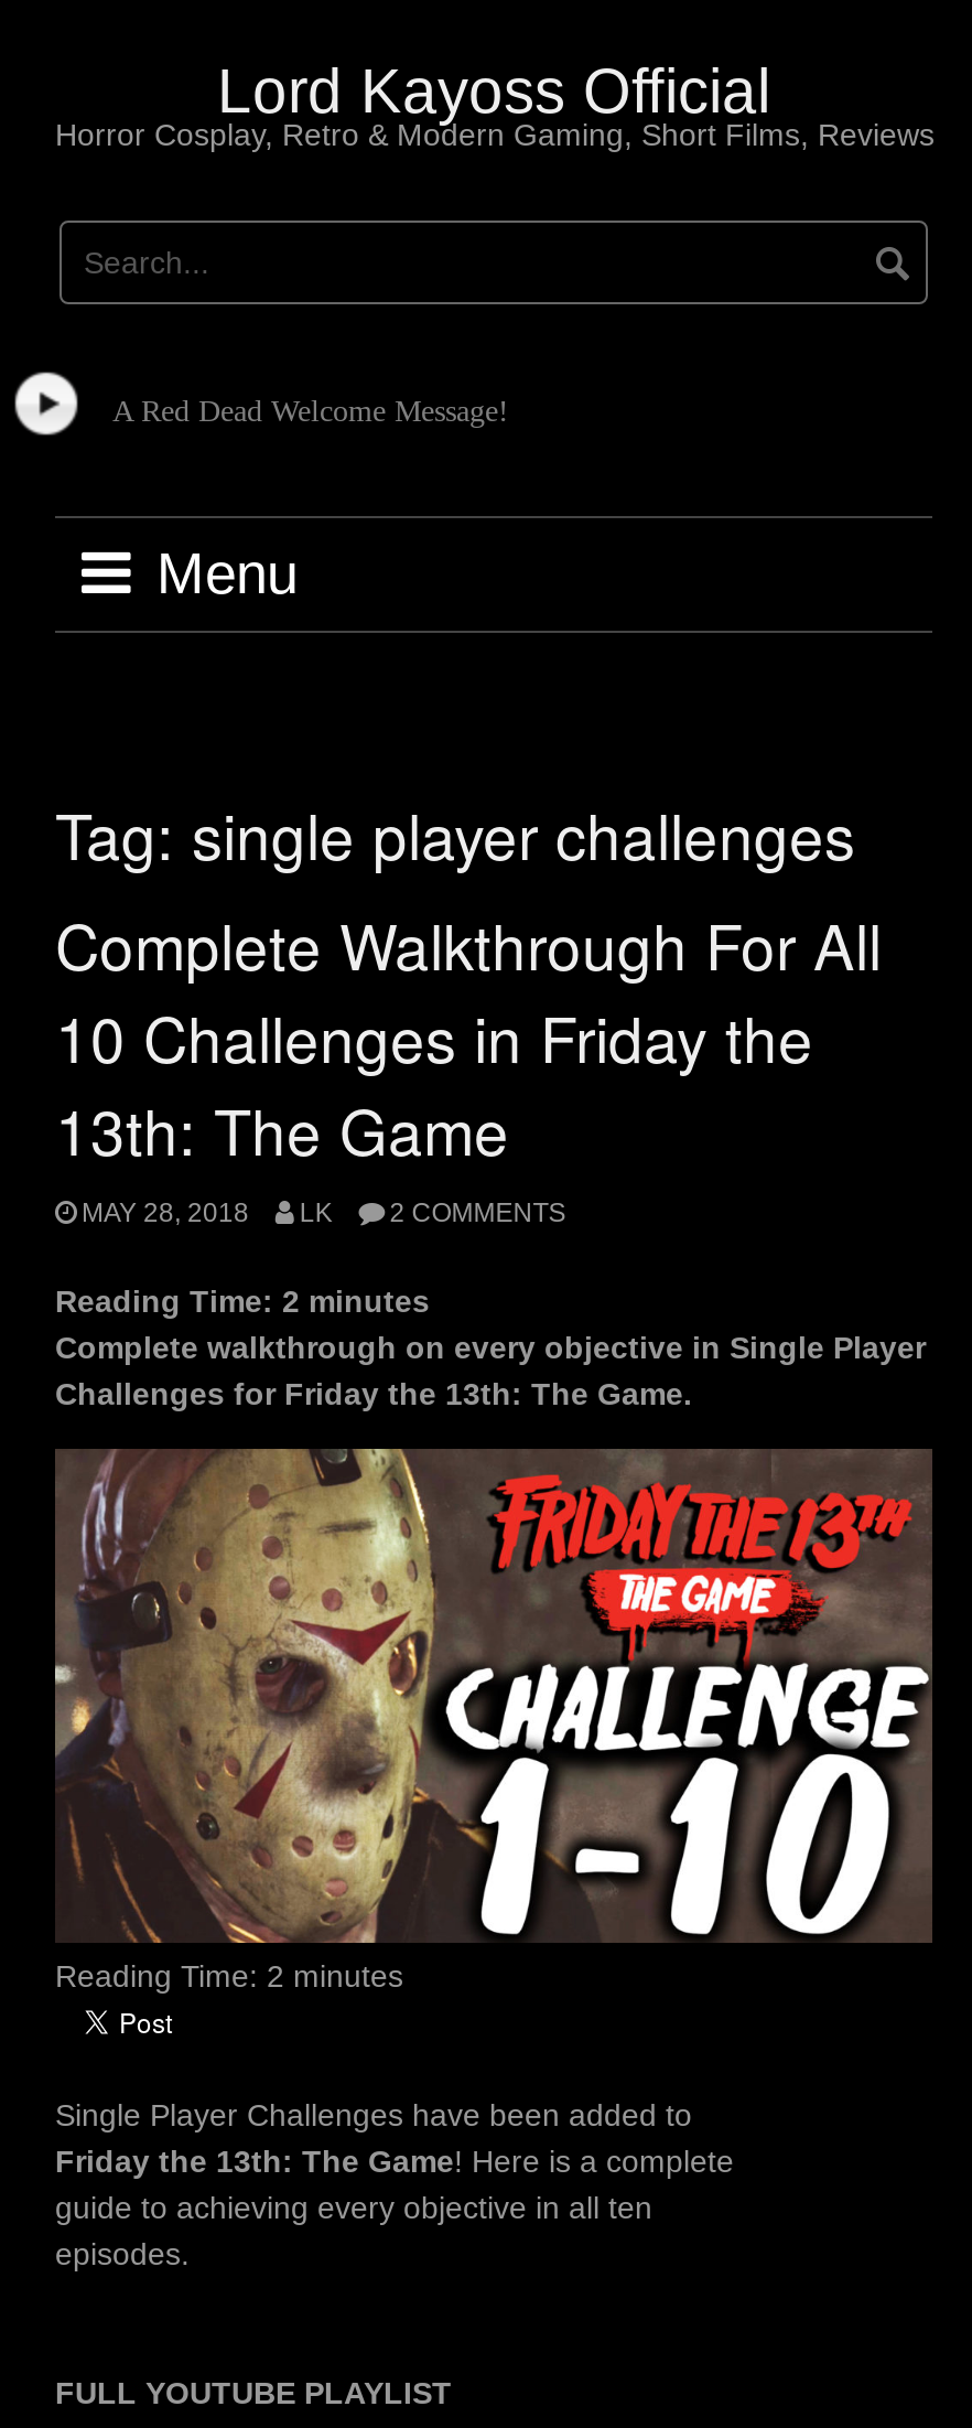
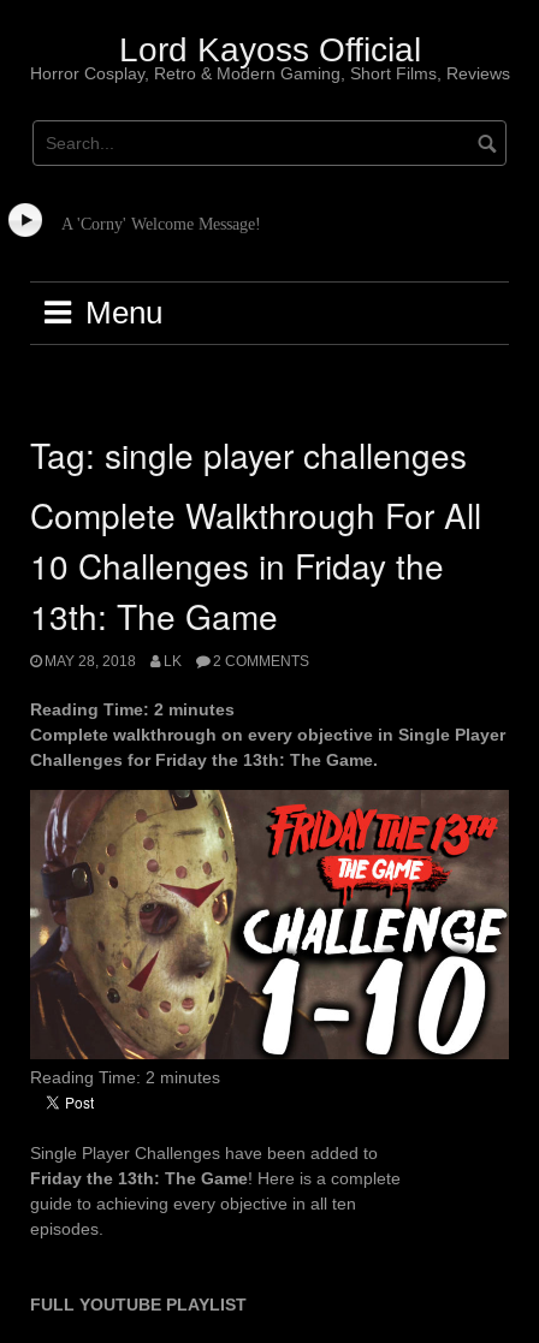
[112,394,509,427] A Red Dead Welcome Message! -> [61,215,261,233] A 'Corny' Welcome Message!

